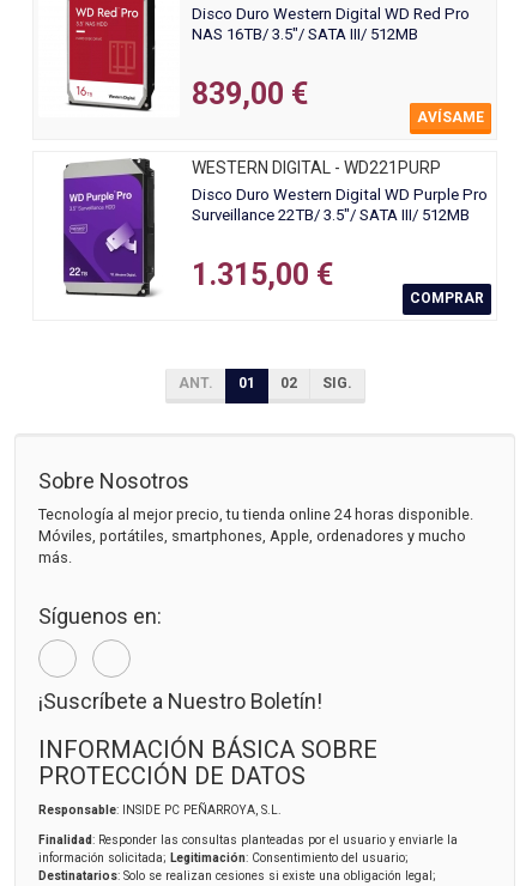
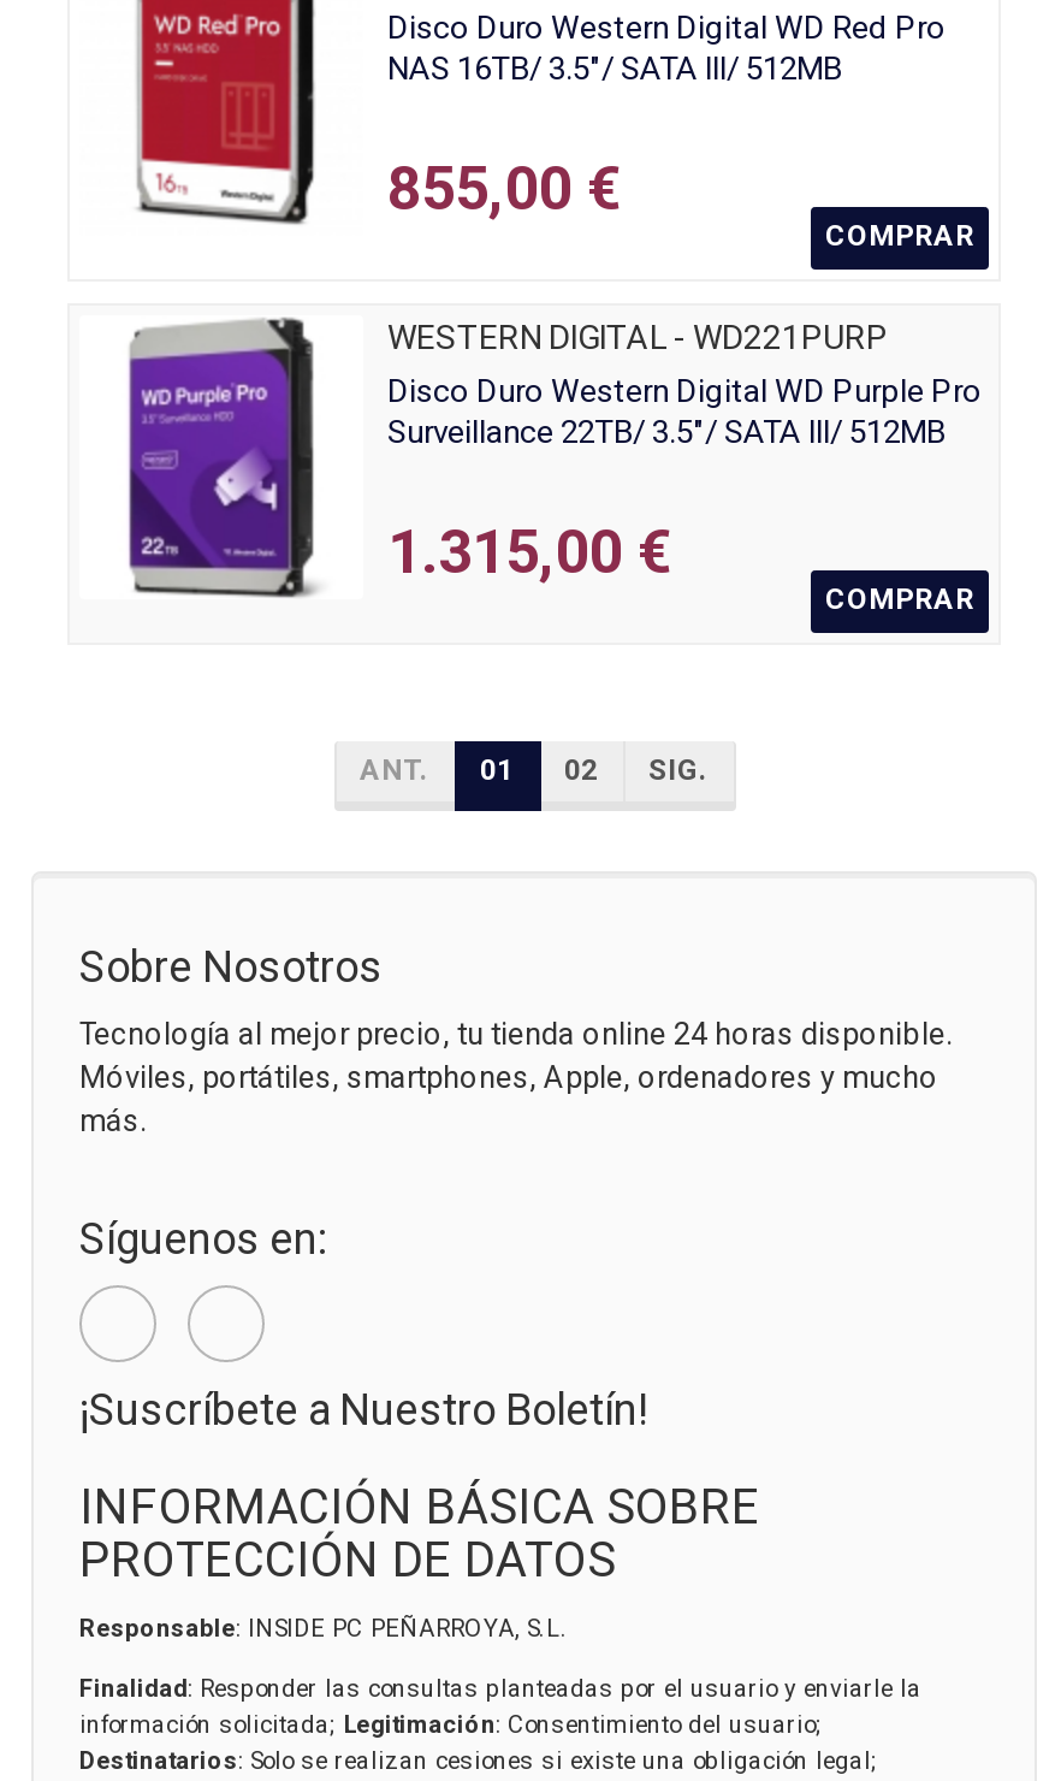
[192,76,484,125] 839,00 € | AVÍSAME -> [387,153,974,252] 855,00 € | COMPRAR

